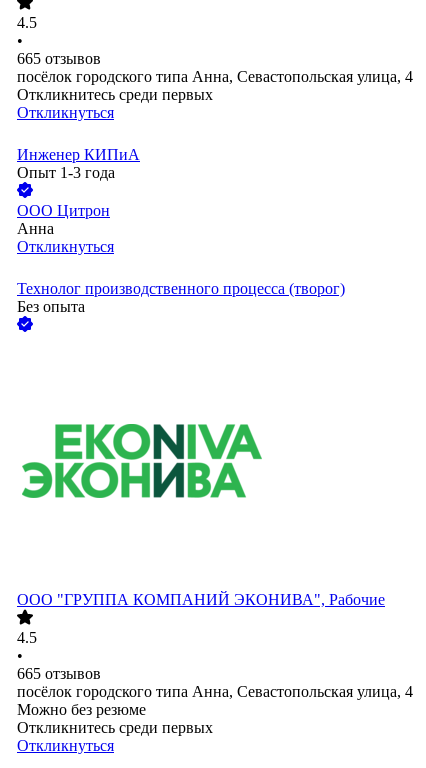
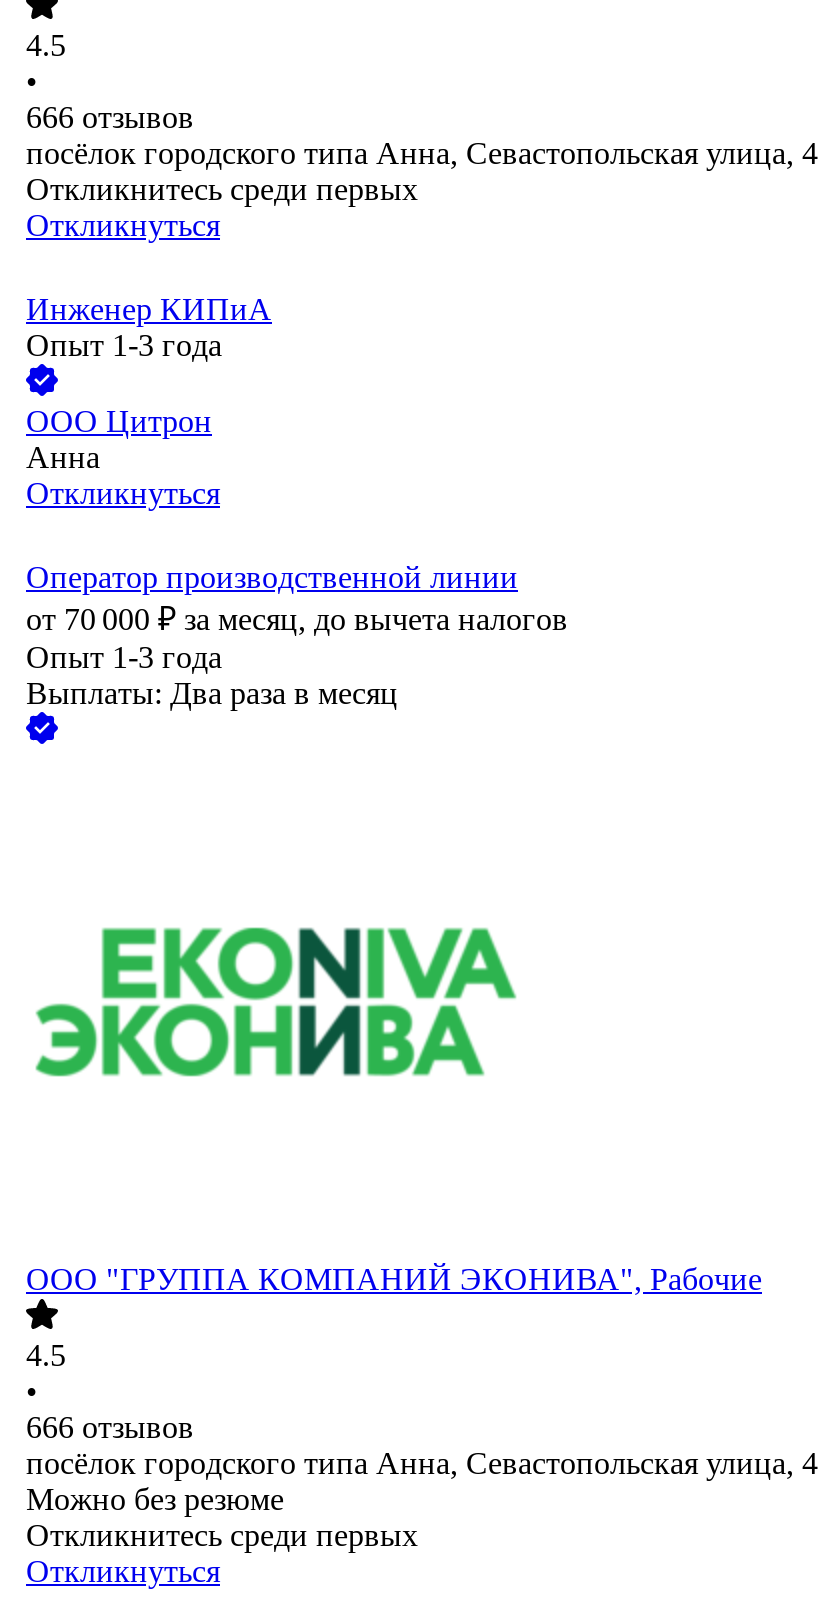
[17,50,101,67] 665 отзывов -> [26,101,194,135] 666 отзывов
[17,280,345,315] Технолог производственного процесса (творог) | Без опыта -> [26,561,568,711] Оператор производственной линии | от 70 000 ₽ за месяц, до вычета налогов | Опыт 1-3 года | Выплаты: Два раза в месяц
[17,665,101,682] 665 отзывов -> [26,1411,194,1445] 666 отзывов

